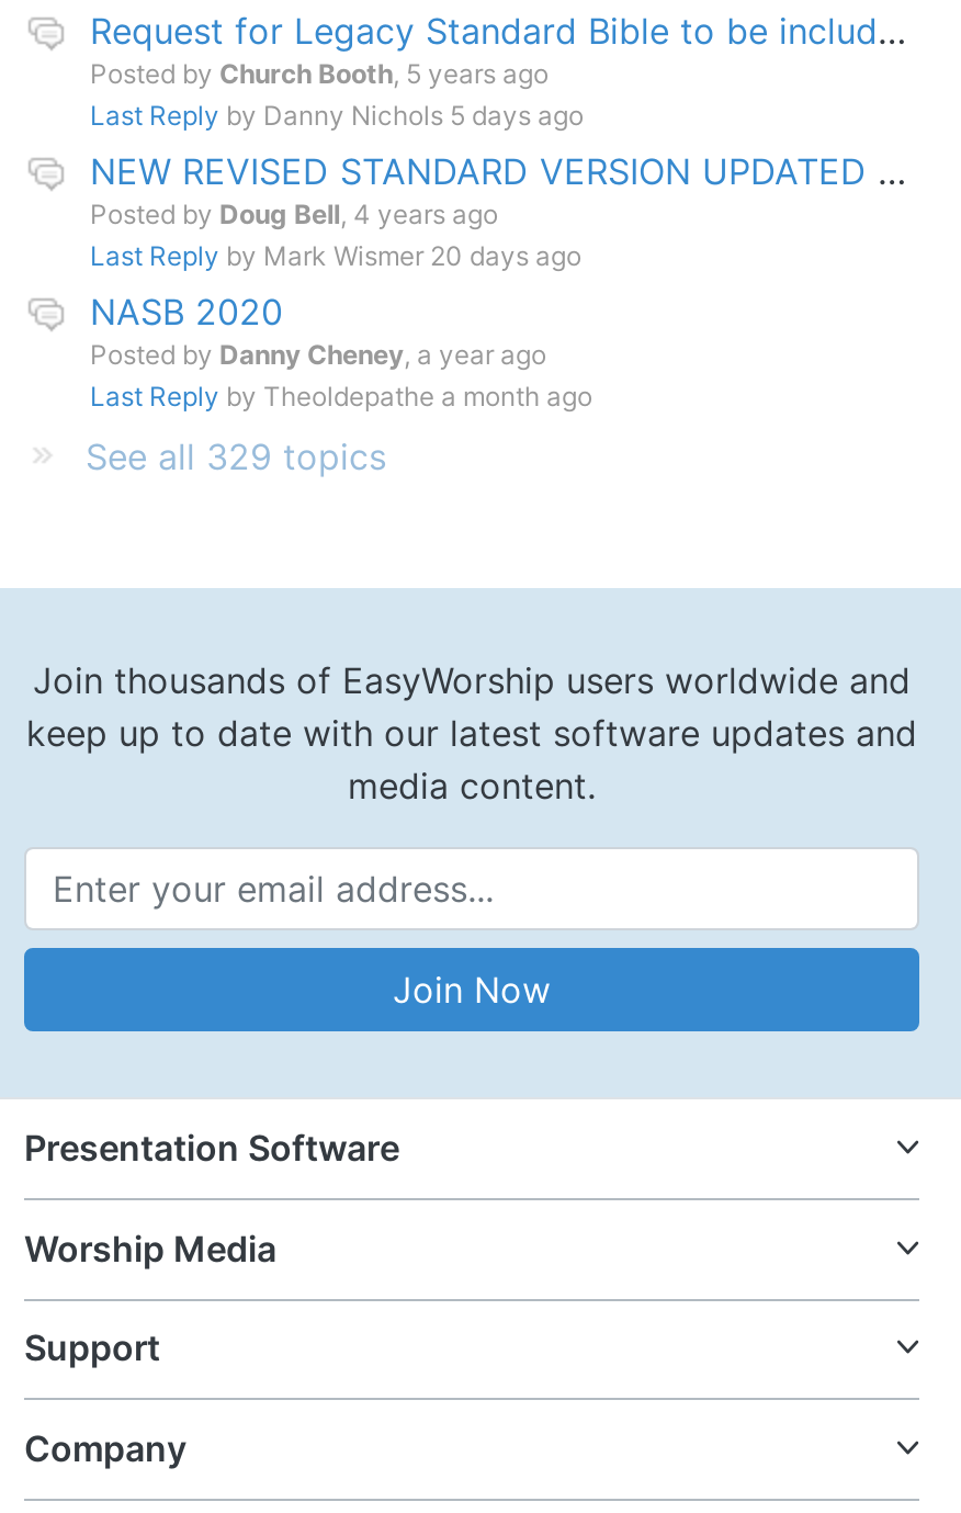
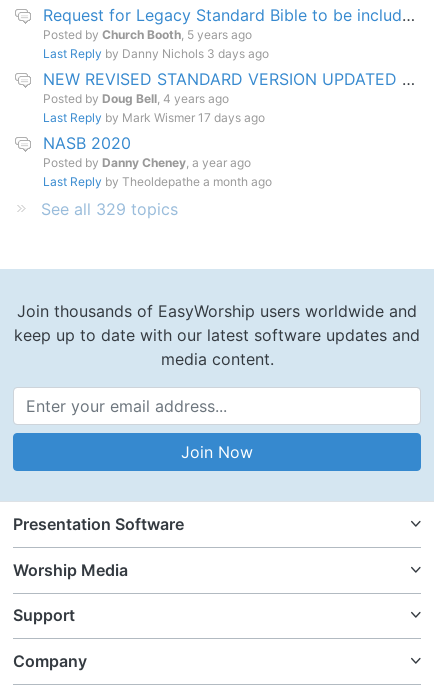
[90,100,584,133] Last Reply by Danny Nichols 5 days ago -> [43,46,269,61] Last Reply by Danny Nichols 3 days ago
[90,240,581,273] Last Reply by Mark Wismer 20 days ago -> [43,110,265,125] Last Reply by Mark Wismer 17 days ago

